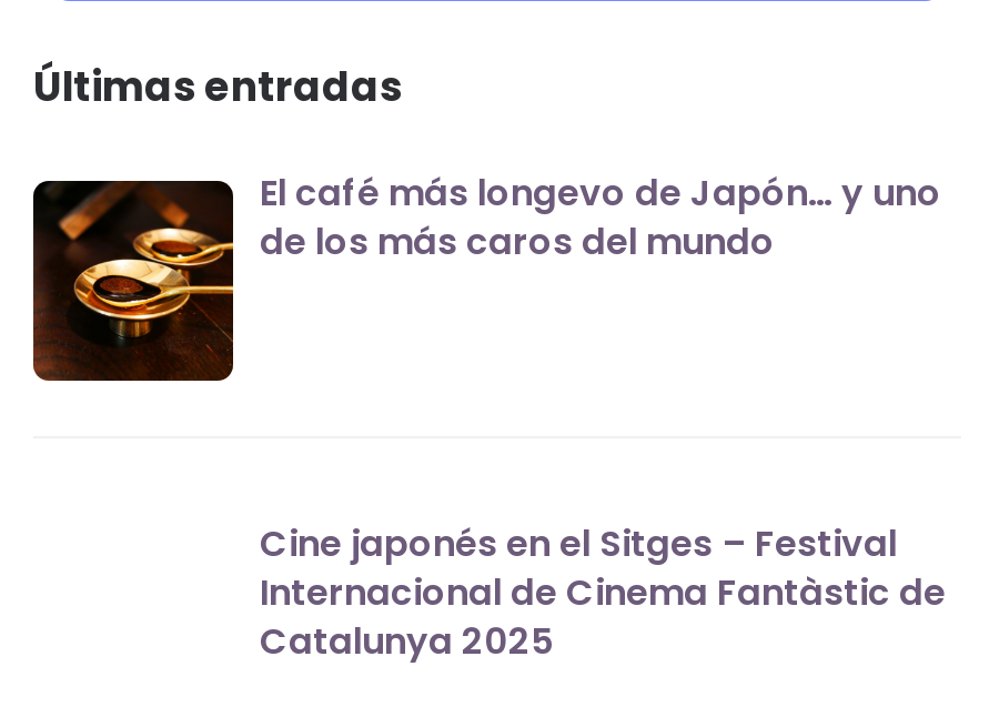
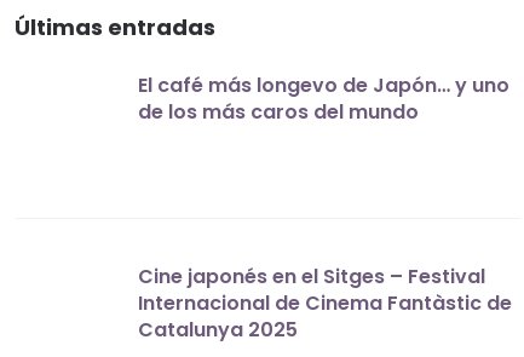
[31,178,235,384] [image] -> none

